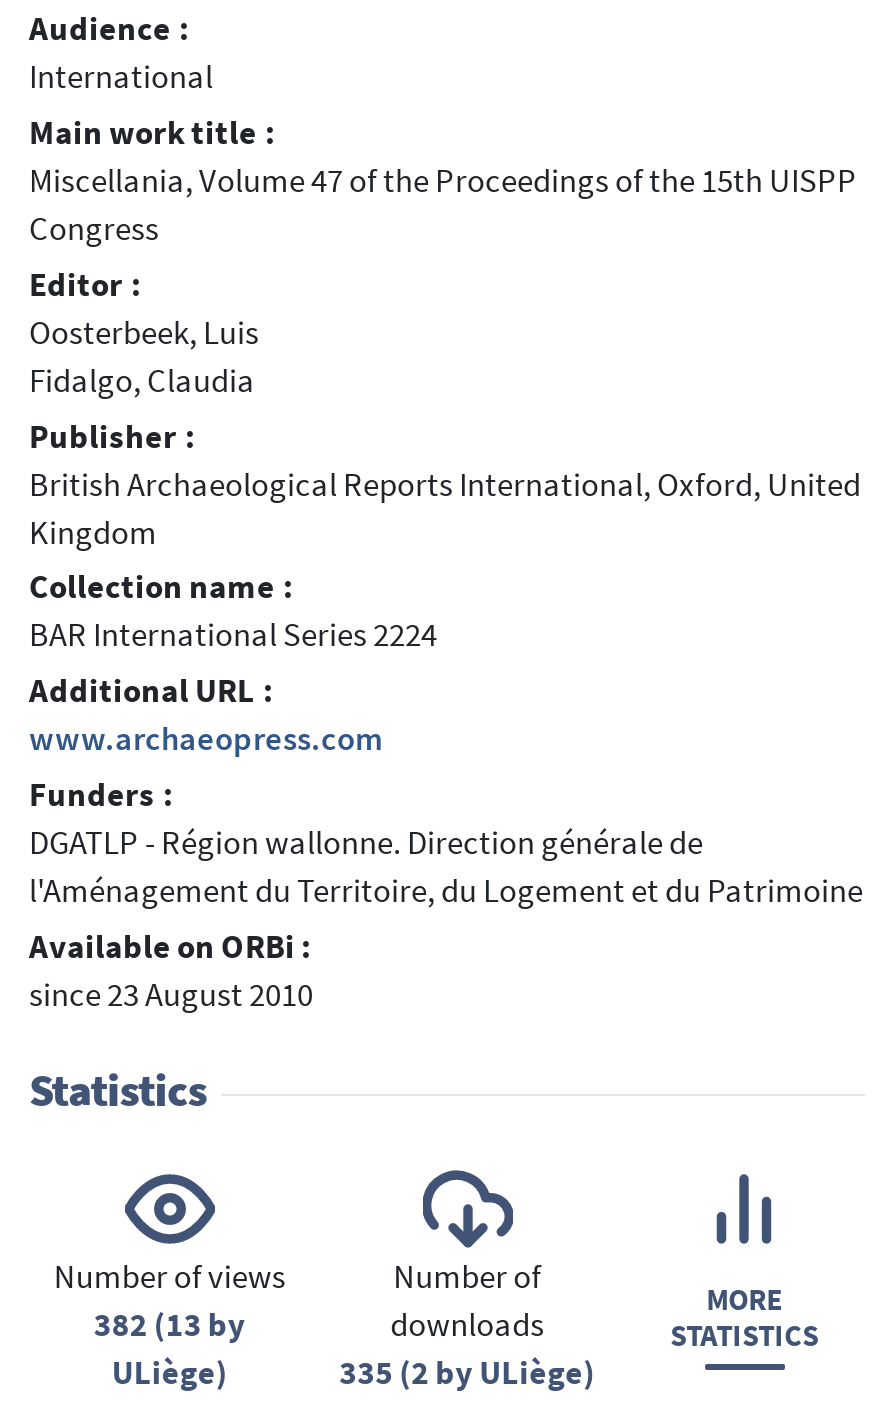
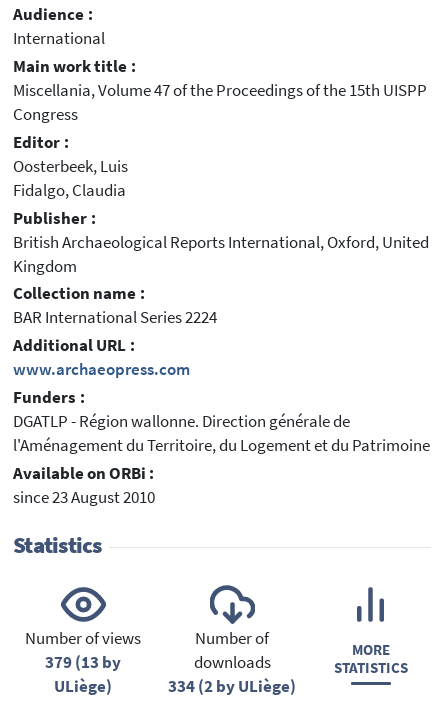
[94,1303,246,1345] 382 (13 by -> [45,652,121,673] 379 (13 by
[339,1351,595,1393] 335 (2 by ULiège) -> [168,676,296,697] 334 (2 by ULiège)

